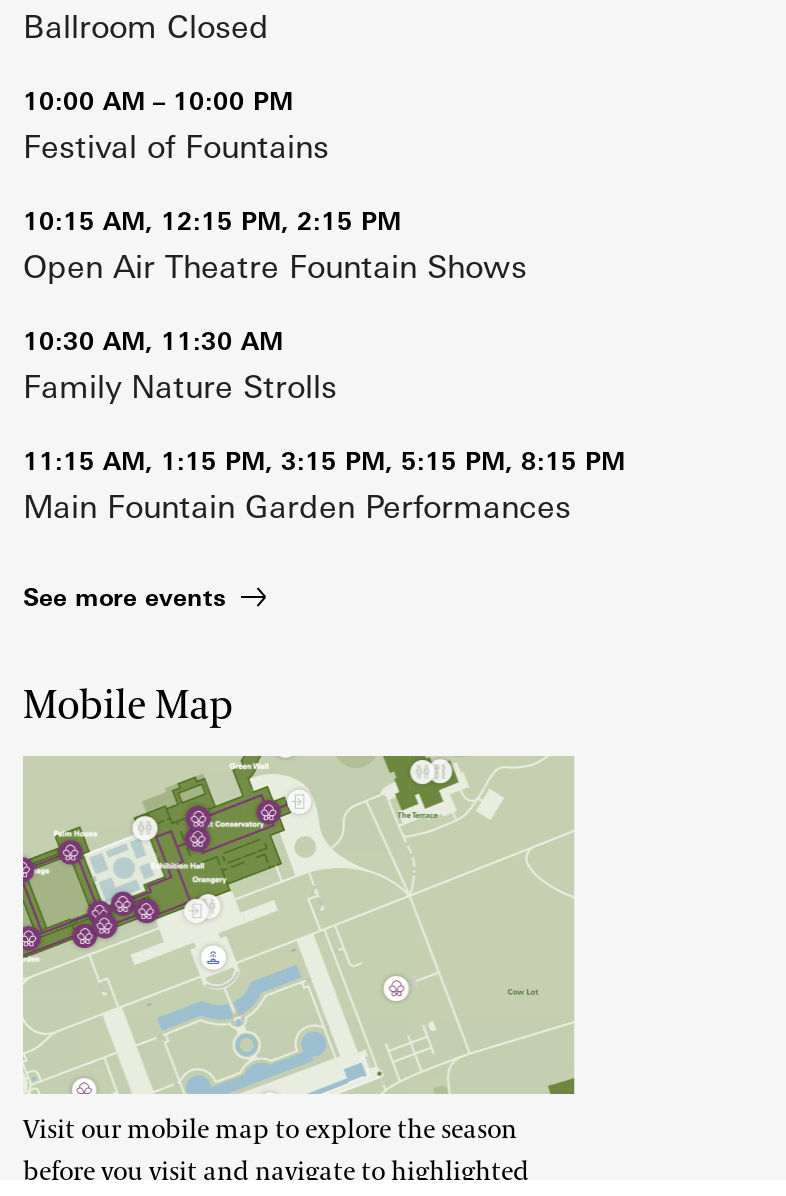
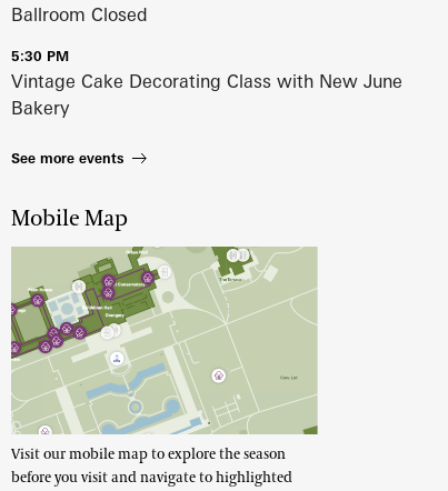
[23,85,625,525] 10:00 AM – 10:00 PM | Festival of Fountains | 10:15 AM, 12:15 PM, 2:15 PM | Open Air Theatre Fountain Shows | 10:30 AM, 11:30 AM | Family Nature Strolls | 11:15 AM, 1:15 PM, 3:15 PM, 5:15 PM, 8:15 PM | Main Fountain Garden Performances -> [11,47,402,118] 5:30 PM | Vintage Cake Decorating Class with New June | Bakery

